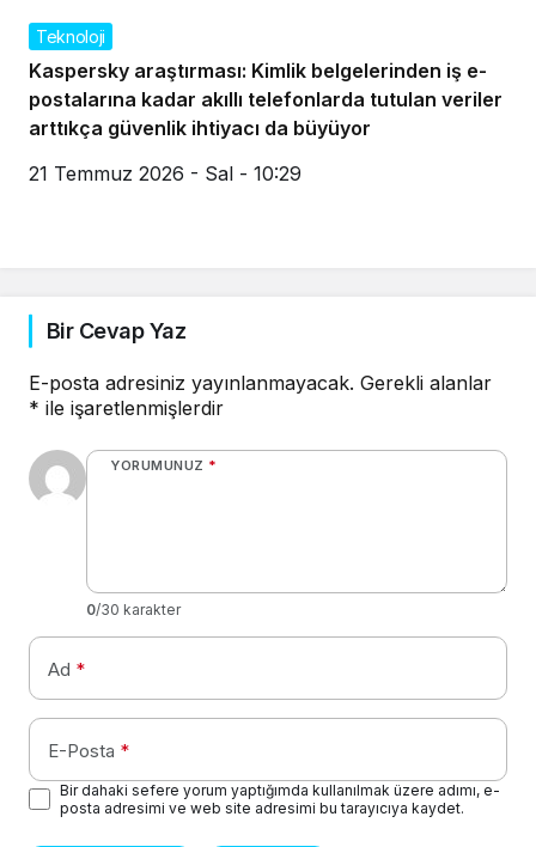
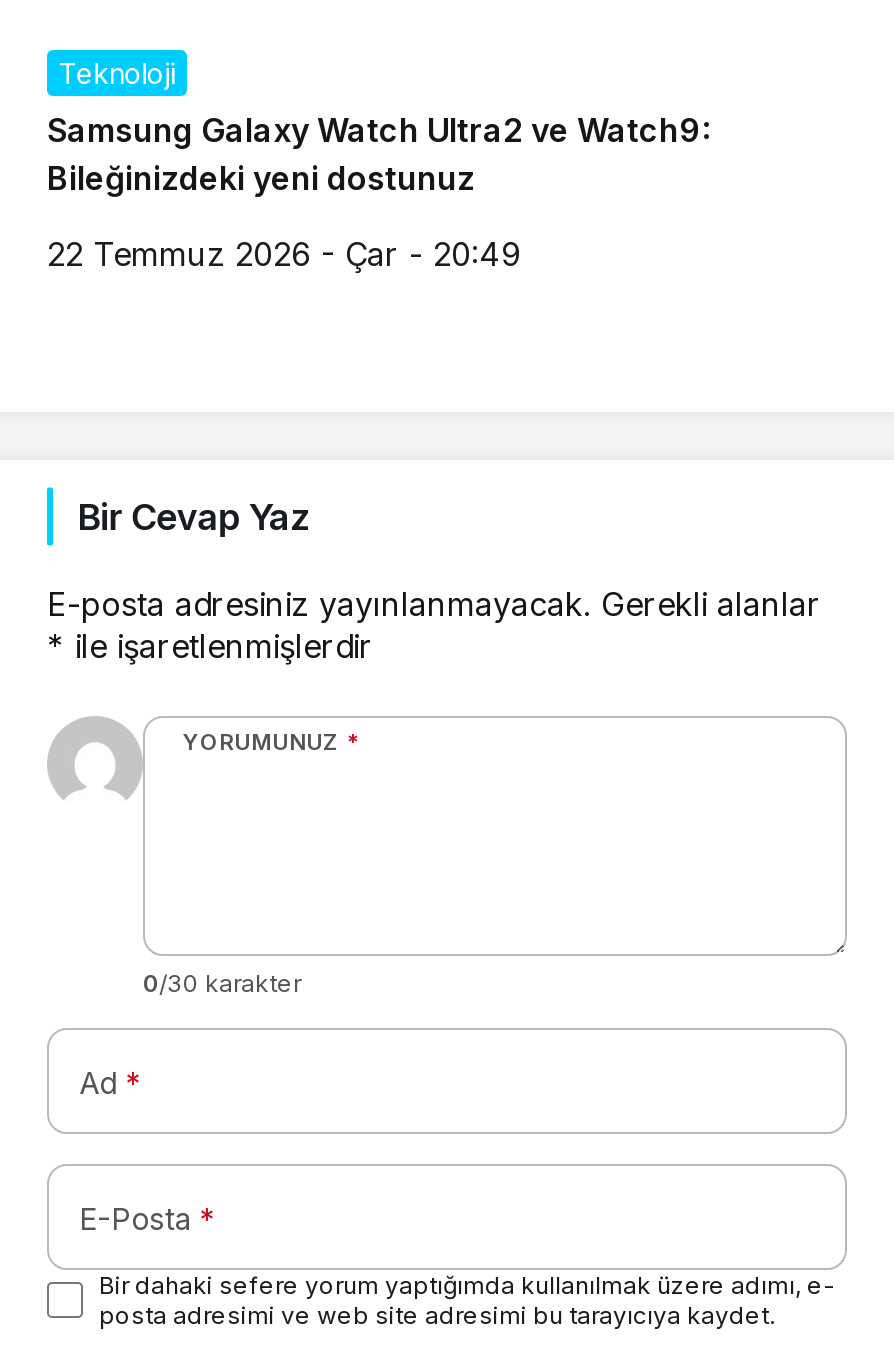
[29,59,502,140] Kaspersky araştırması: Kimlik belgelerinden iş e- | postalarına kadar akıllı telefonlarda tutulan veriler | arttıkça güvenlik ihtiyacı da büyüyor -> [47,109,709,197] Samsung Galaxy Watch Ultra2 ve Watch9: | Bileğinizdeki yeni dostunuz
[29,162,301,186] 21 Temmuz 2026 - Sal - 10:29 -> [47,233,521,273] 22 Temmuz 2026 - Çar - 20:49

